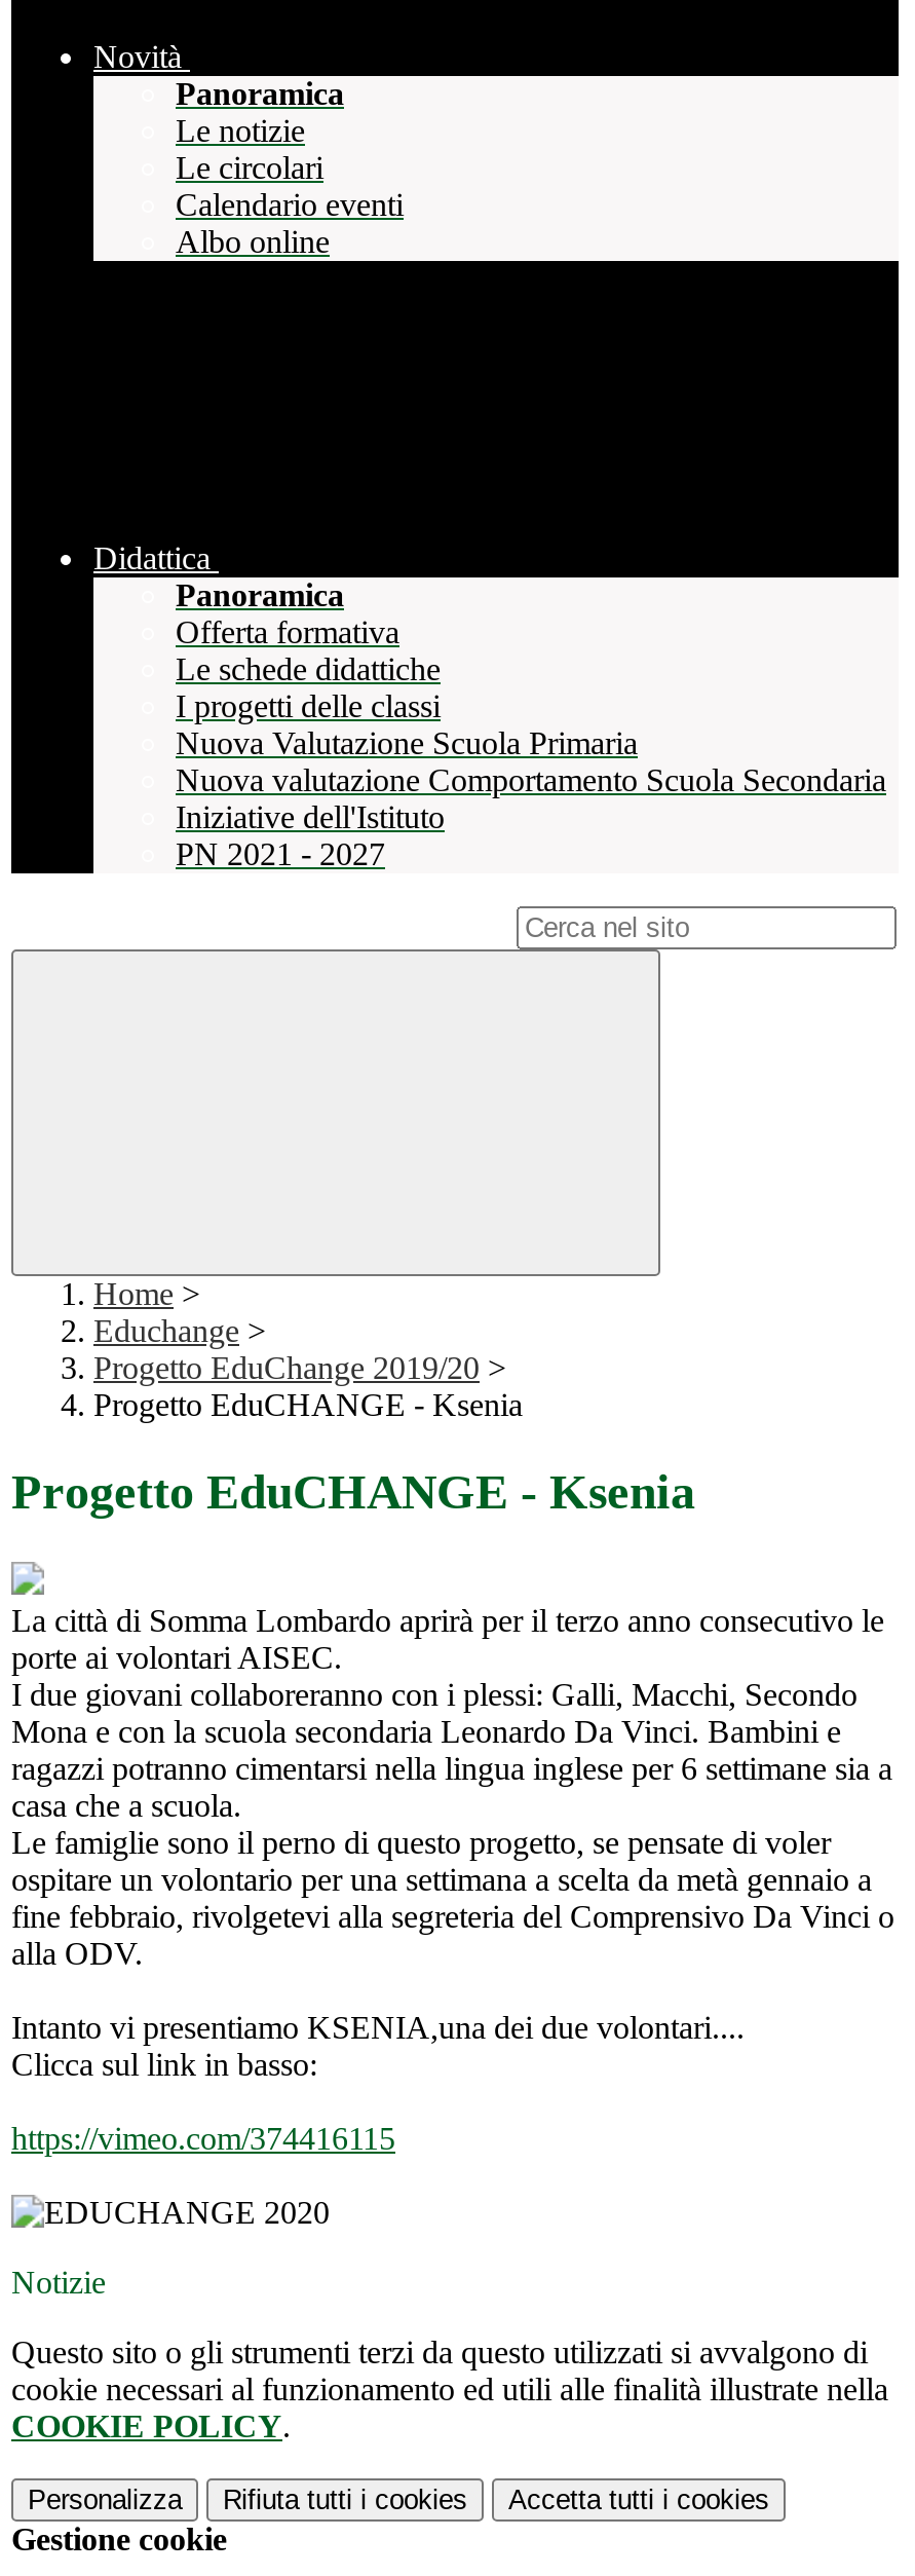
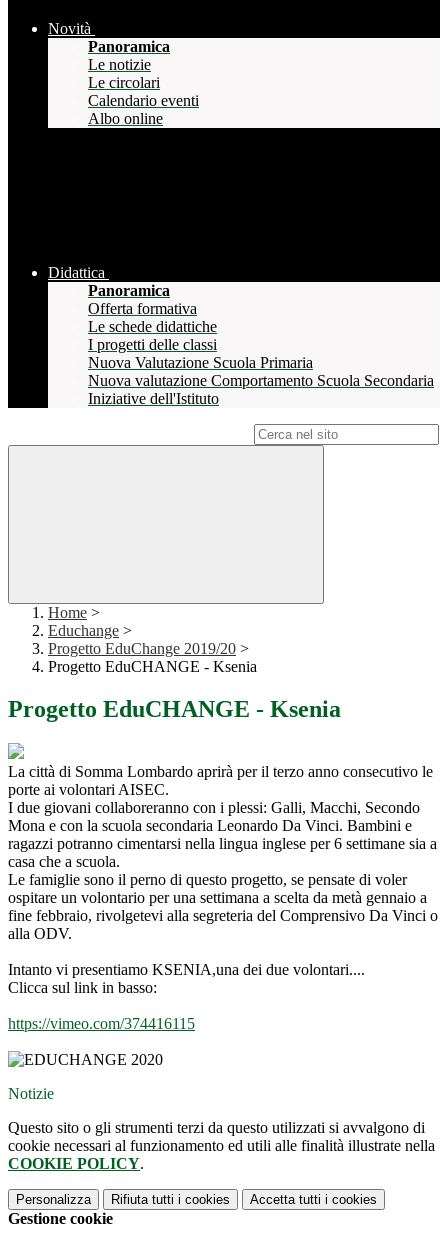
[176,837,385,872] PN 2021 - 2027 -> none

